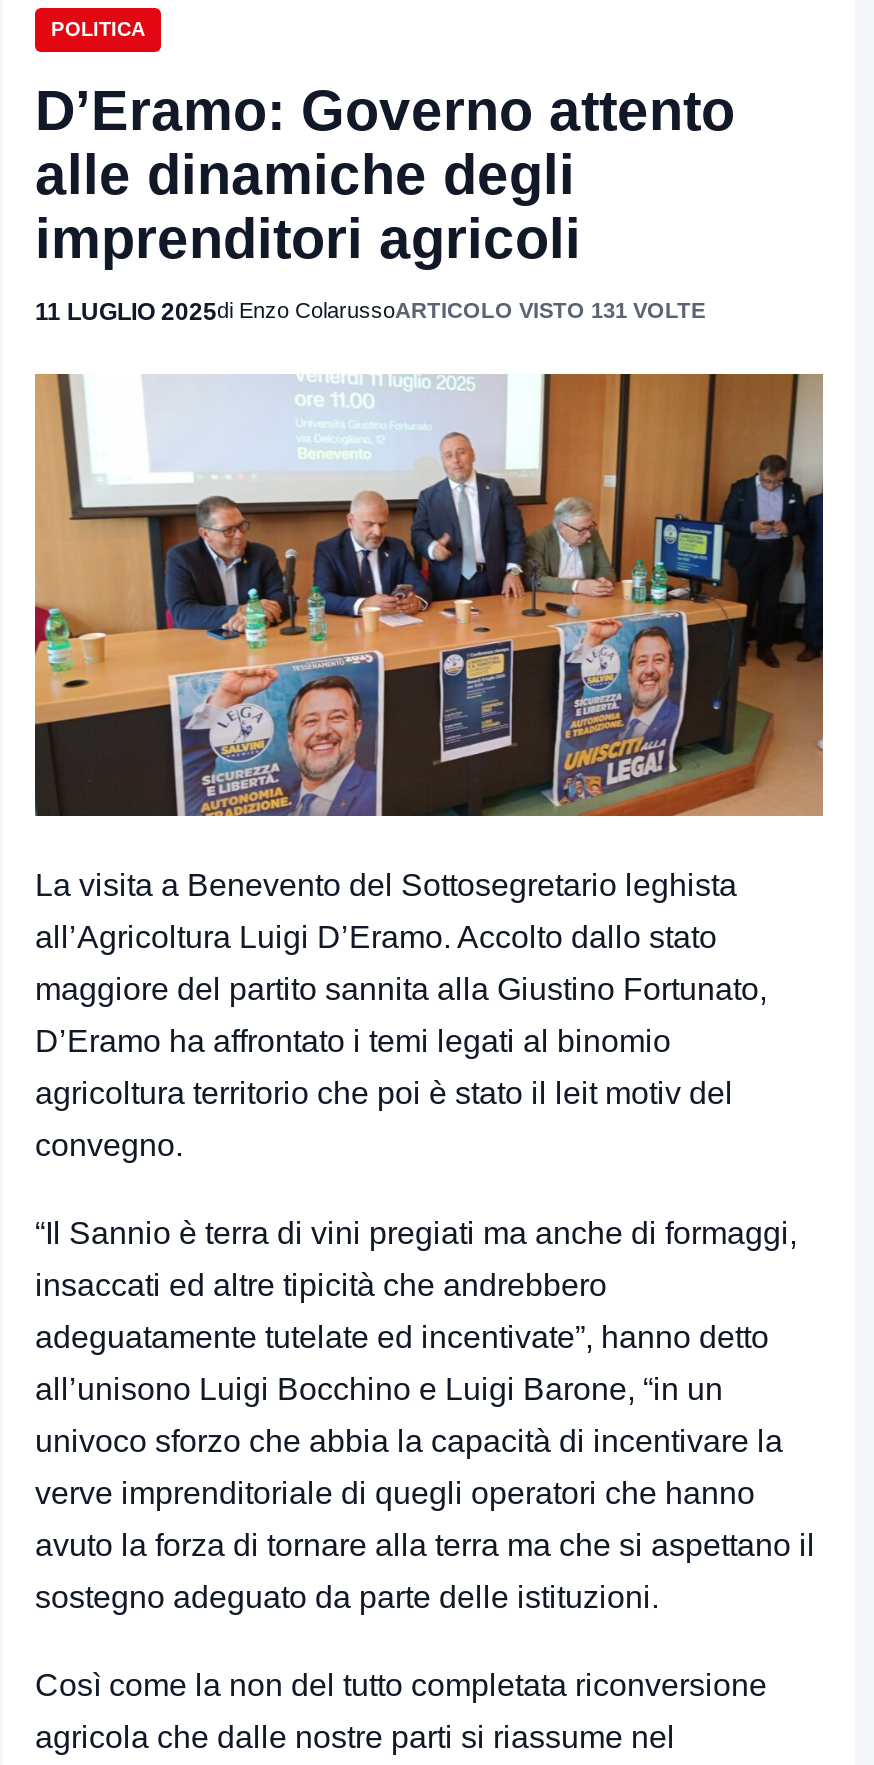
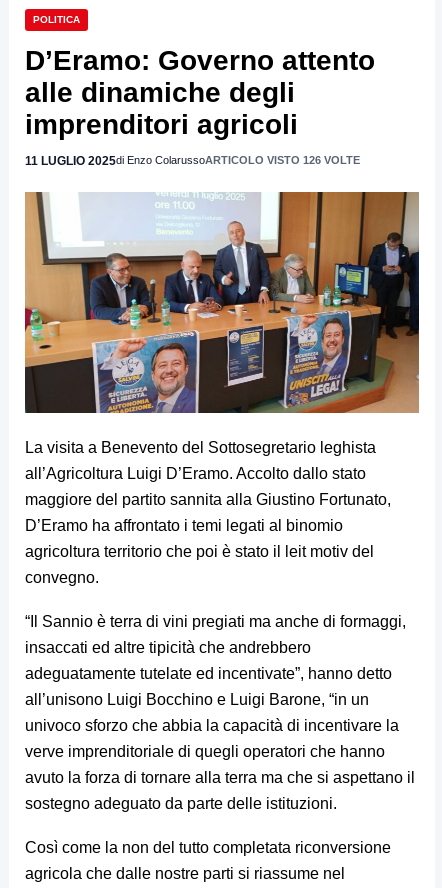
[35,297,705,325] 11 LUGLIO 2025di Enzo ColarussoARTICOLO VISTO 131 VOLTE -> [25,154,360,168] 11 LUGLIO 2025di Enzo ColarussoARTICOLO VISTO 126 VOLTE

